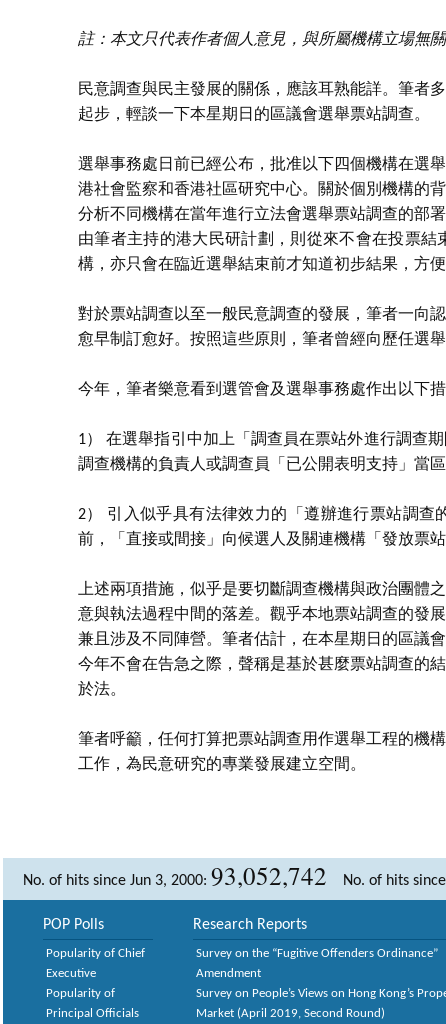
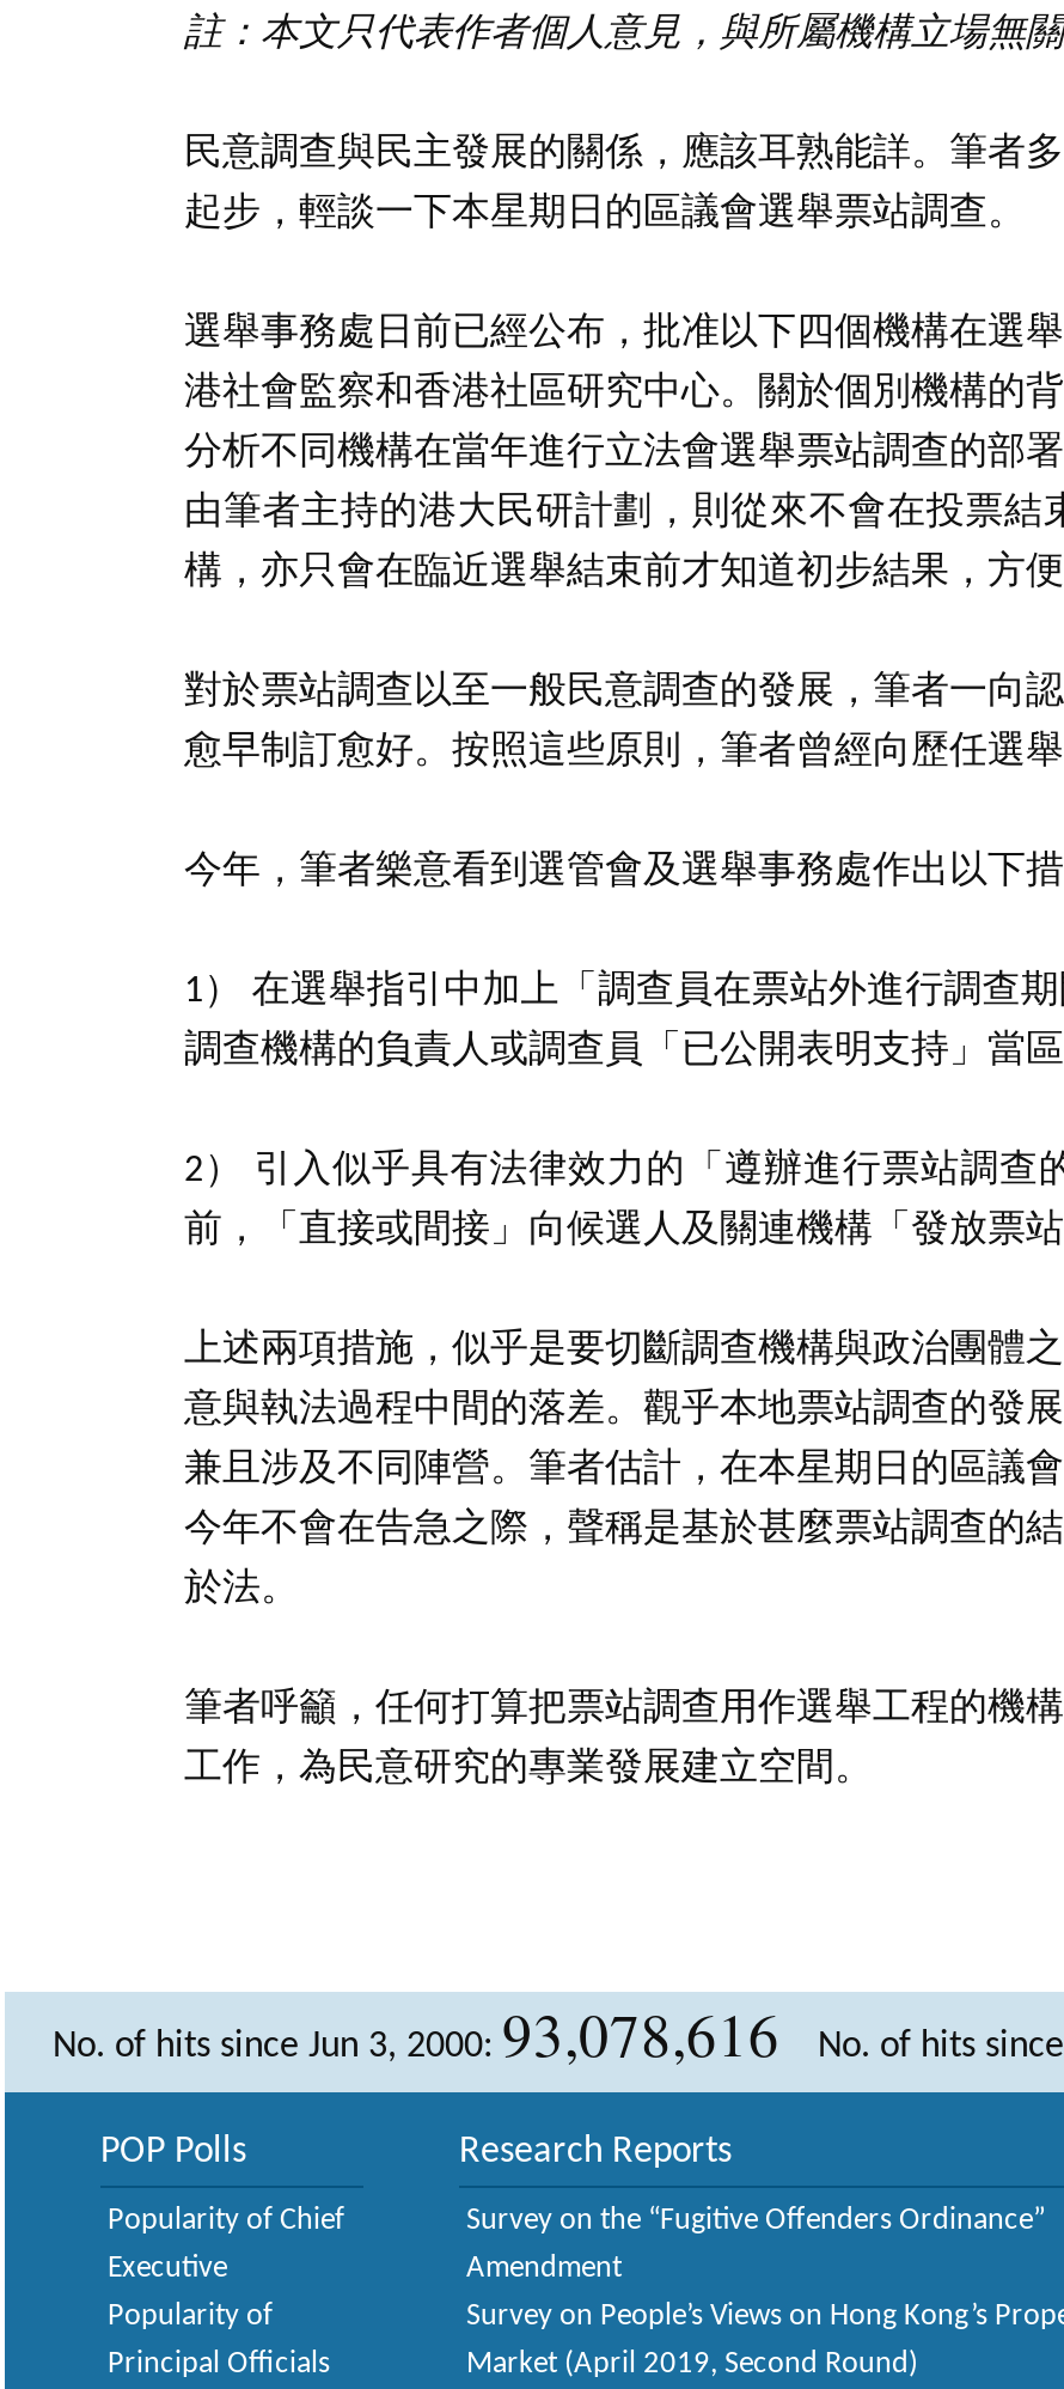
[23,859,327,892] No. of hits since Jun 3, 2000:93,052,742 -> [53,1994,779,2073] No. of hits since Jun 3, 2000:93,078,616

